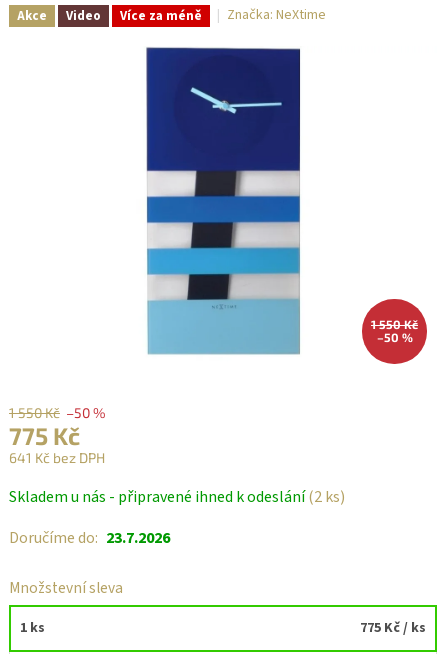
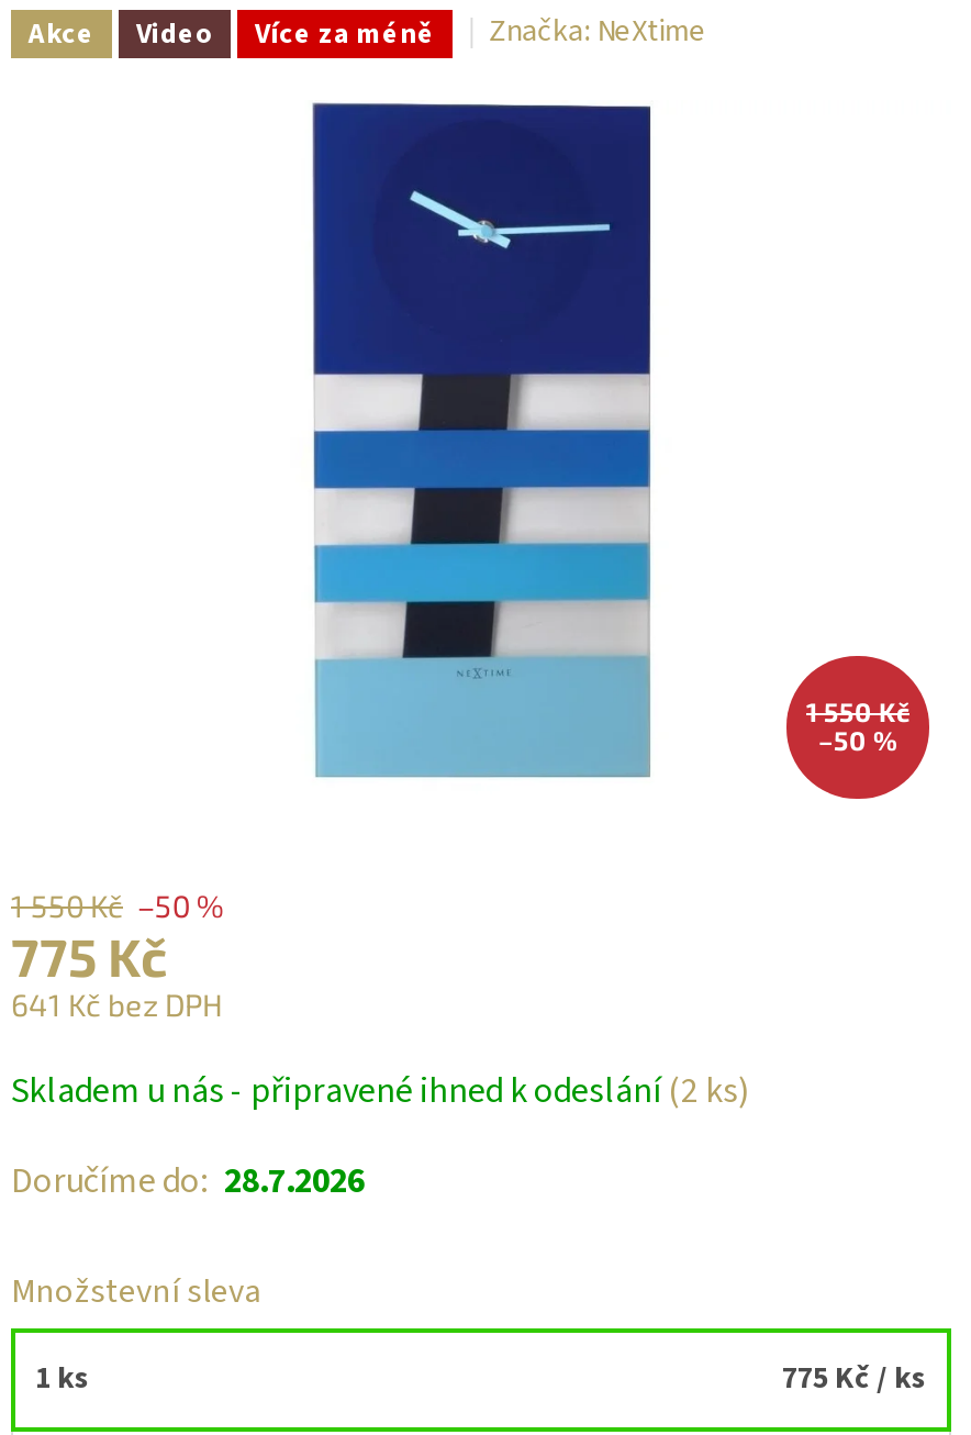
[9,527,170,549] Doručíme do: 23.7.2026 -> [11,1157,365,1205] Doručíme do: 28.7.2026

